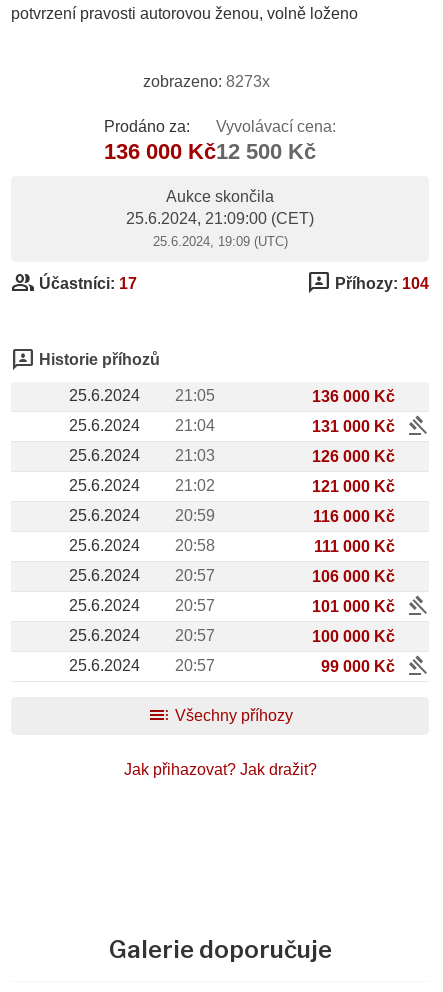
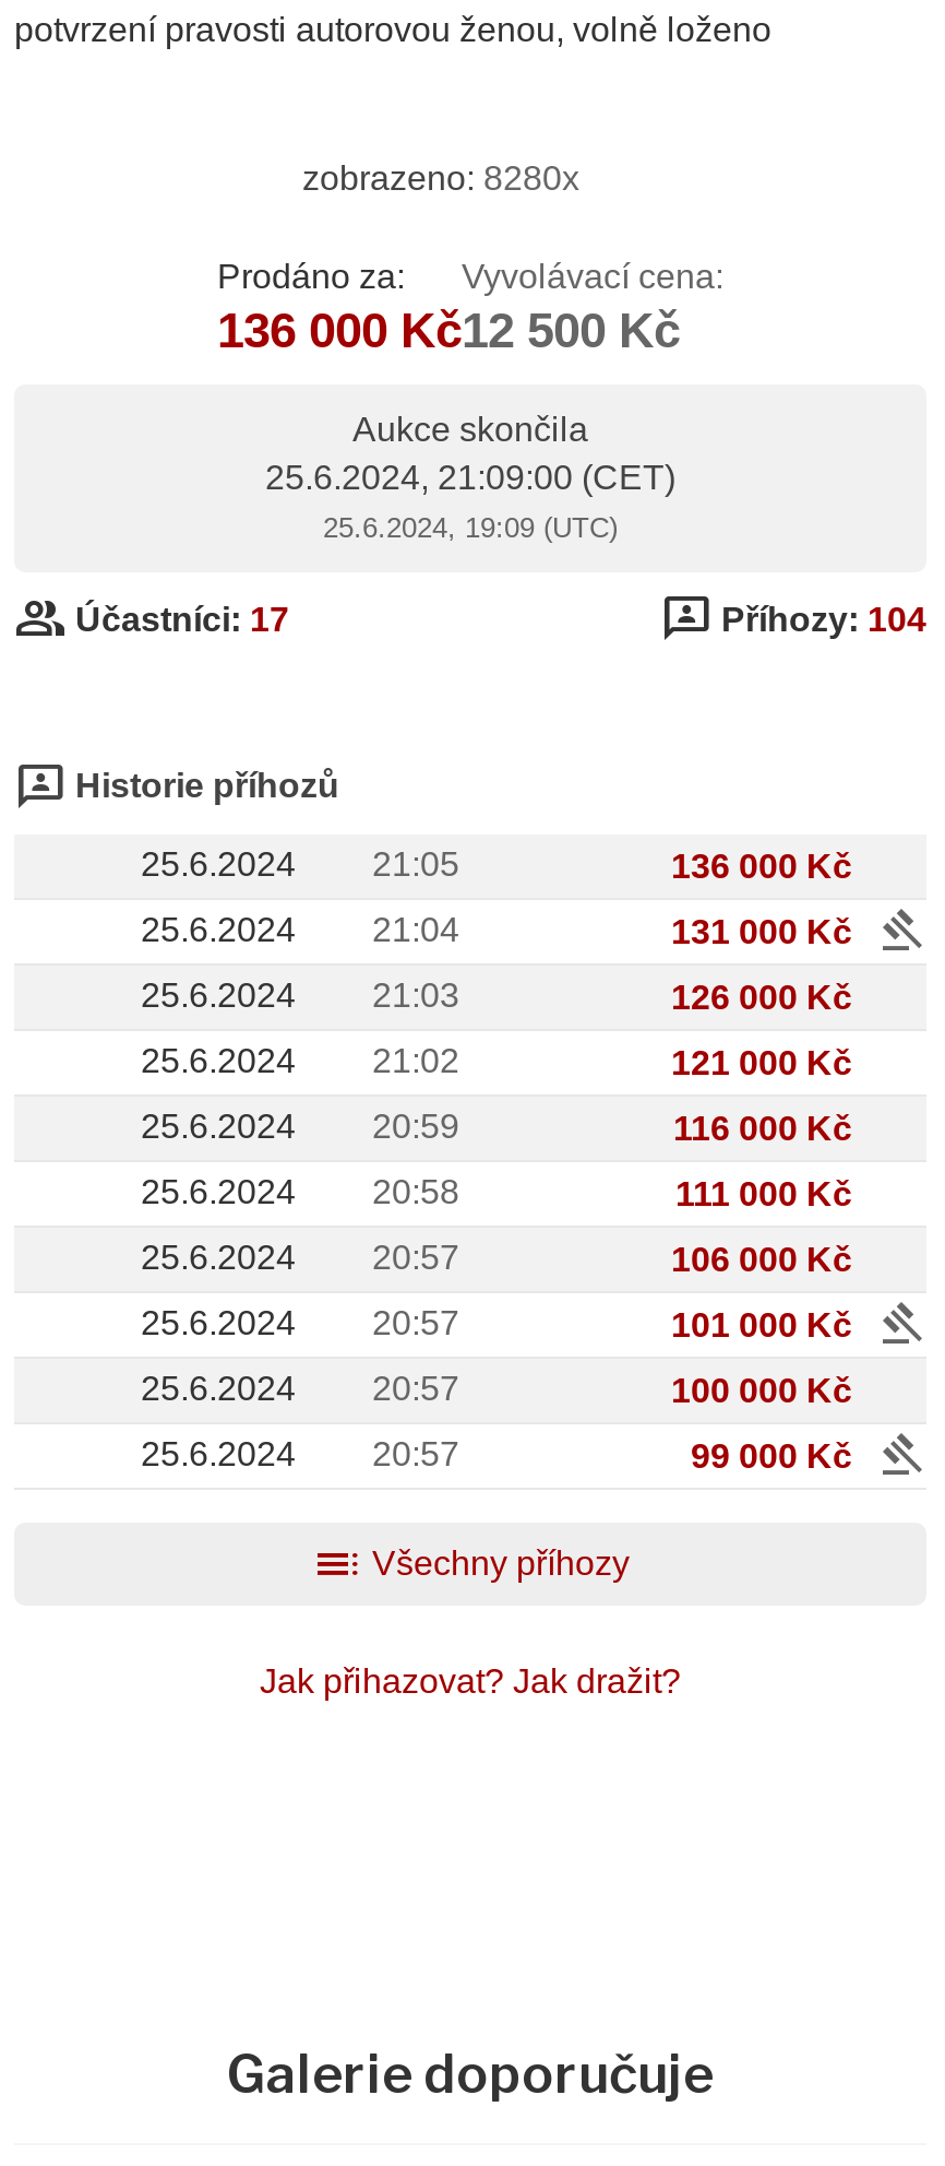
[143,73,270,90] zobrazeno: 8273x -> [302,159,579,196] zobrazeno: 8280x

